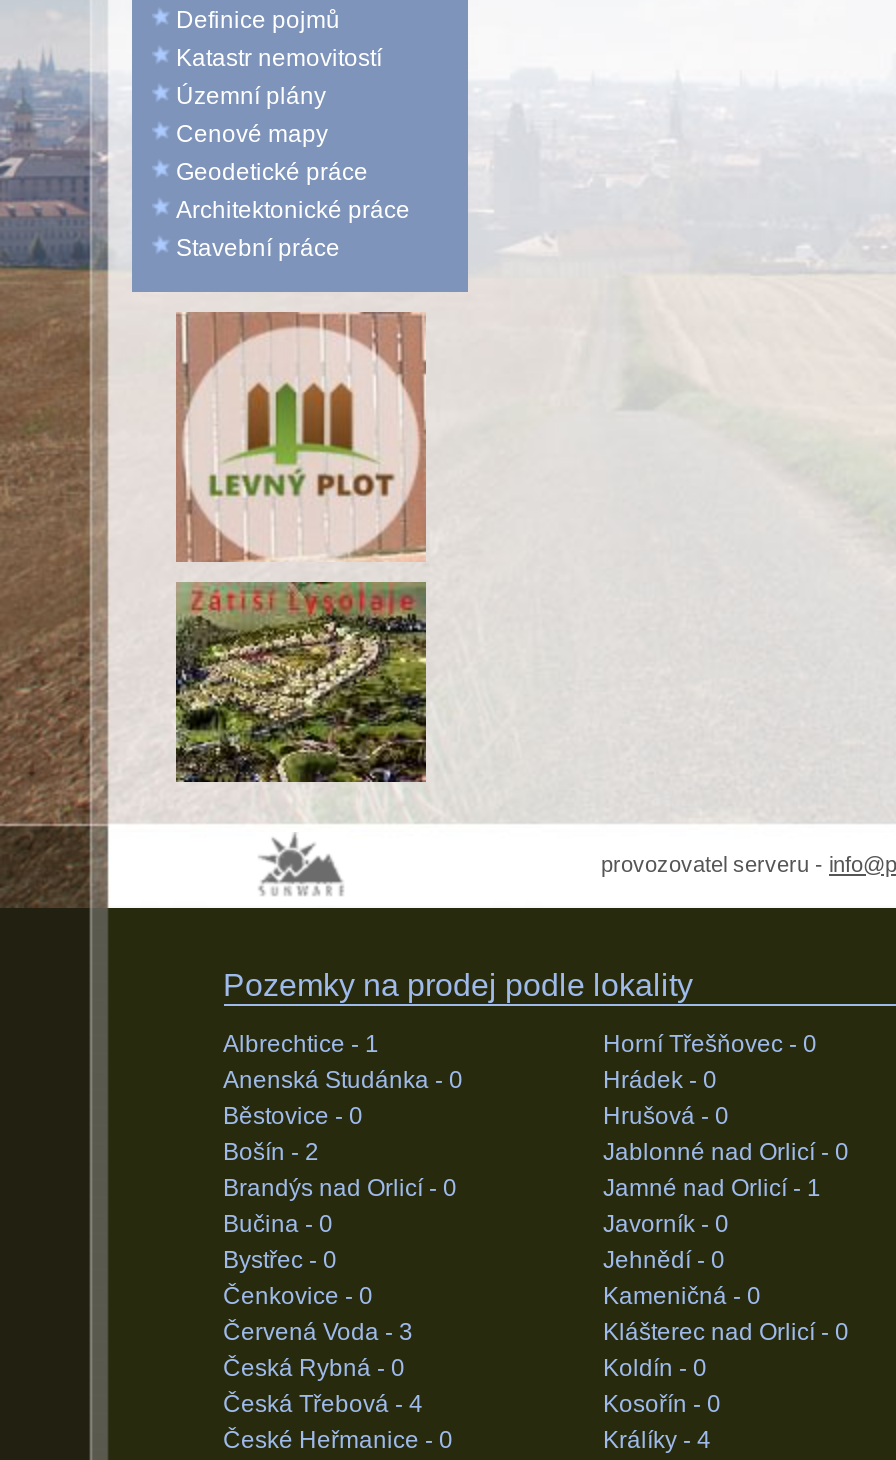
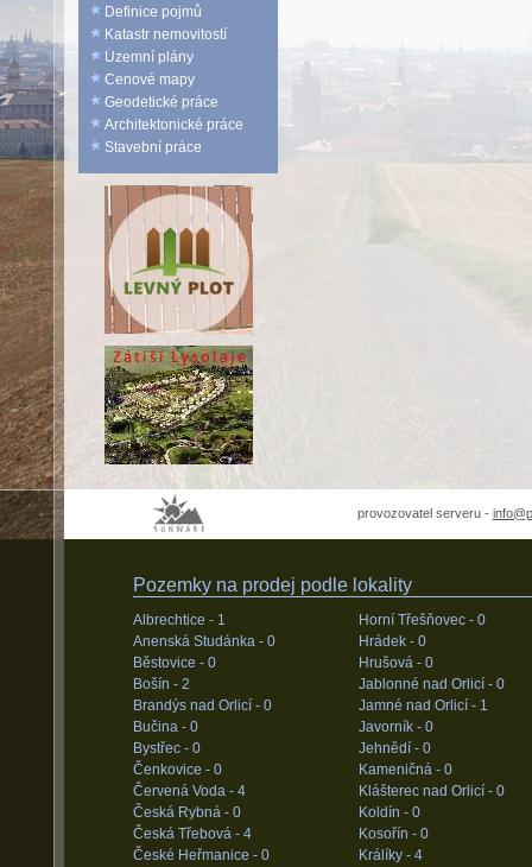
[223,1318,413,1346] Červená Voda - 3 -> [132,783,245,799] Červená Voda - 4

